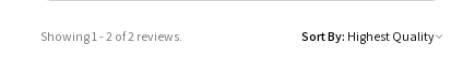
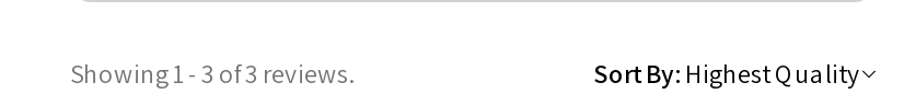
[40,28,182,44] Showing 1 - 2 of 2 reviews. -> [70,57,355,90] Showing 1 - 3 of 3 reviews.

